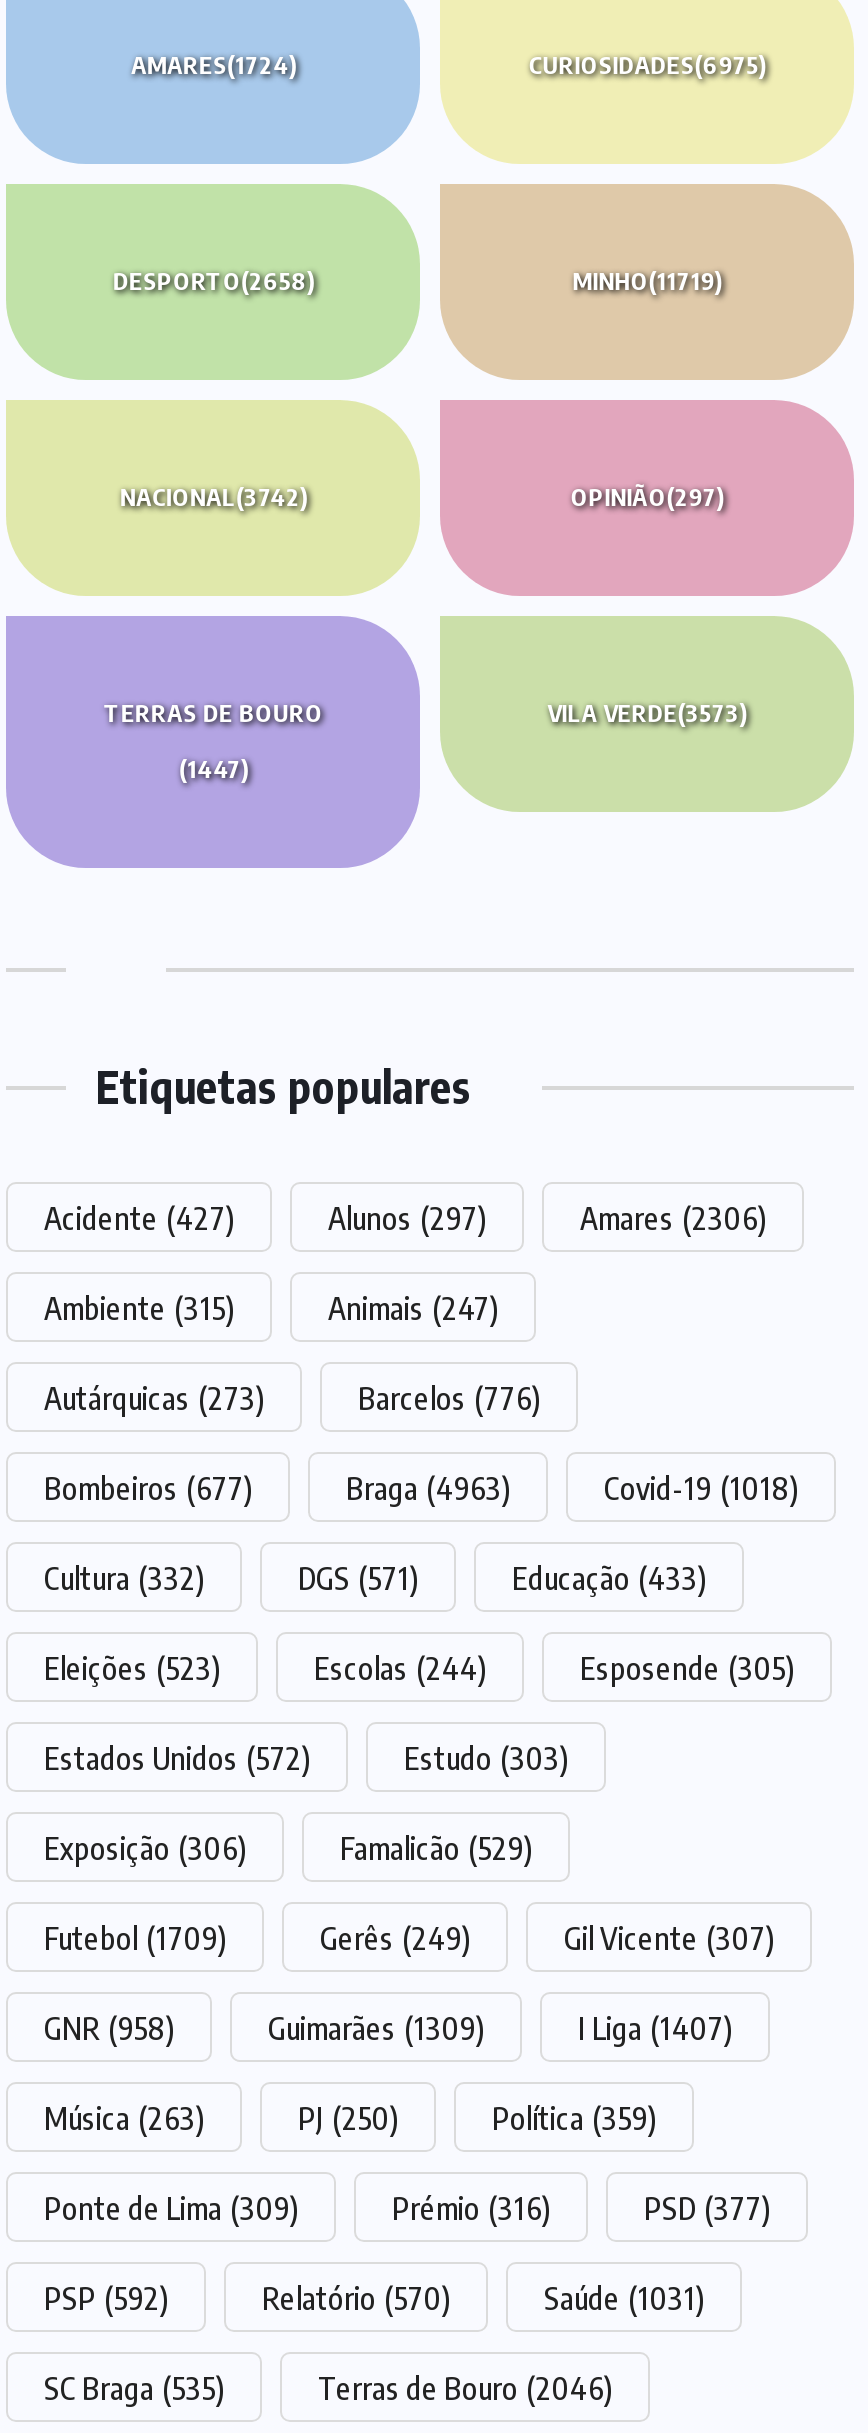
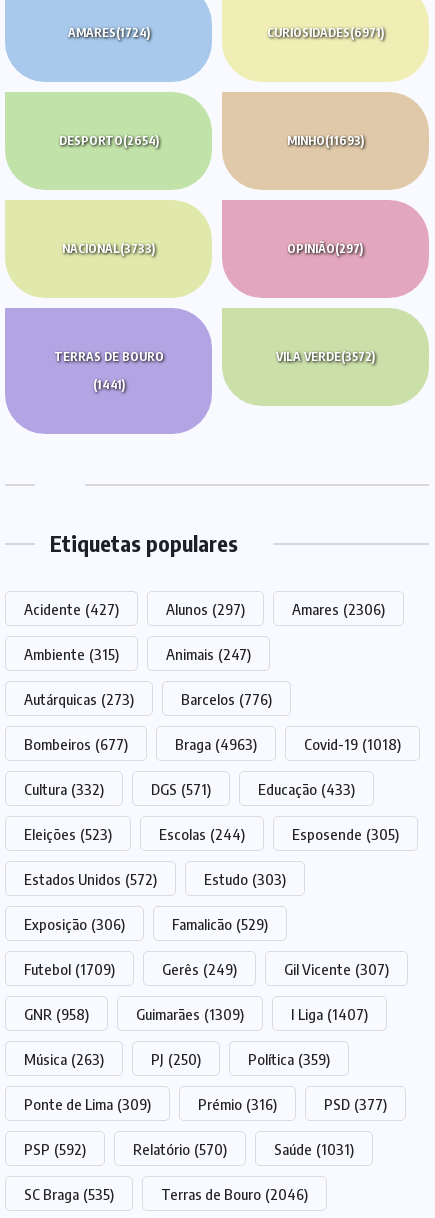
[529,50,765,80] CURIOSIDADES(6975) -> [267,25,384,40] CURIOSIDADES(6971)
[113,266,313,296] DESPORTO(2658) -> [59,133,159,148] DESPORTO(2654)
[573,266,721,296] MINHO(11719) -> [287,133,364,148] MINHO(11693)
[120,482,306,512] NACIONAL(3742) -> [62,241,155,256] NACIONAL(3733)
[548,698,746,728] VILA VERDE(3573) -> [276,349,375,364] VILA VERDE(3572)
[179,754,247,784] (1447) -> [93,377,125,392] (1441)

